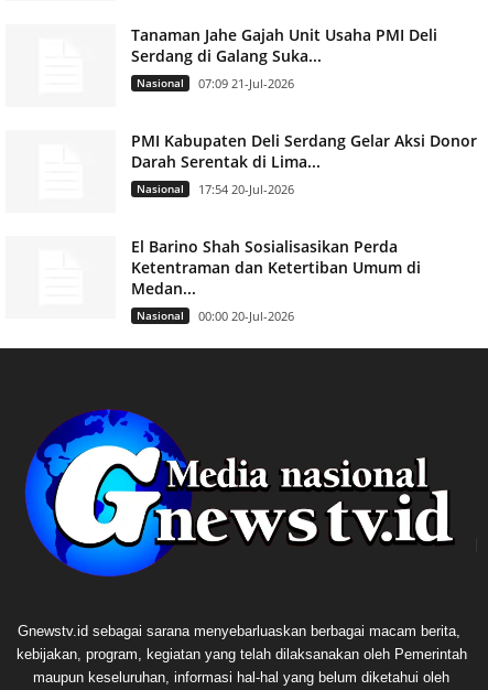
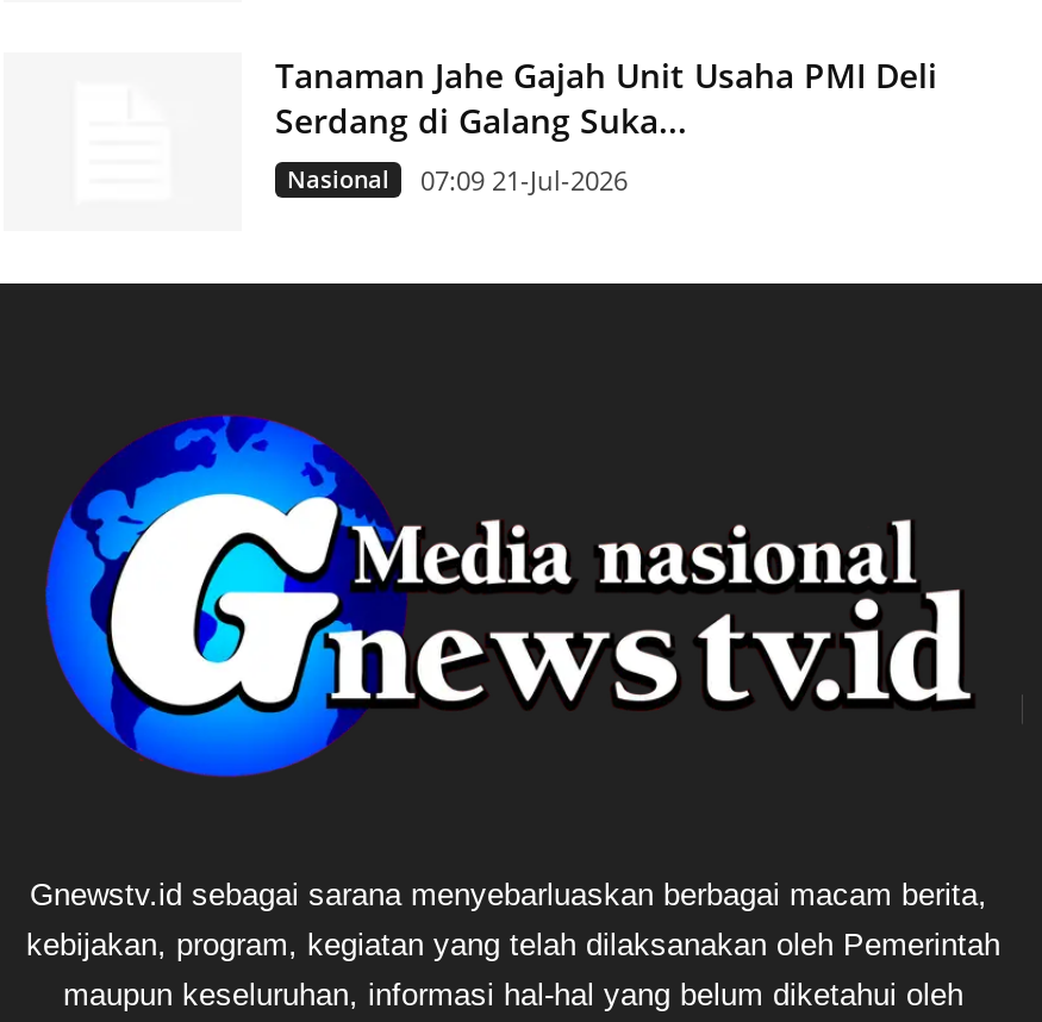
[131,131,477,325] PMI Kabupaten Deli Serdang Gelar Aksi Donor | Darah Serentak di Lima... | Nasional | 17:54 20-Jul-2026 | El Barino Shah Sosialisasikan Perda | Ketentraman dan Ketertiban Umum di | Medan... | Nasional | 00:00 20-Jul-2026 -> none

